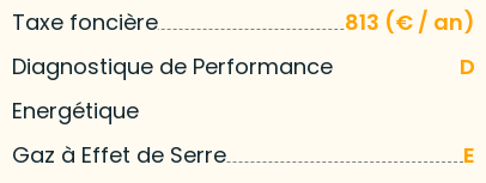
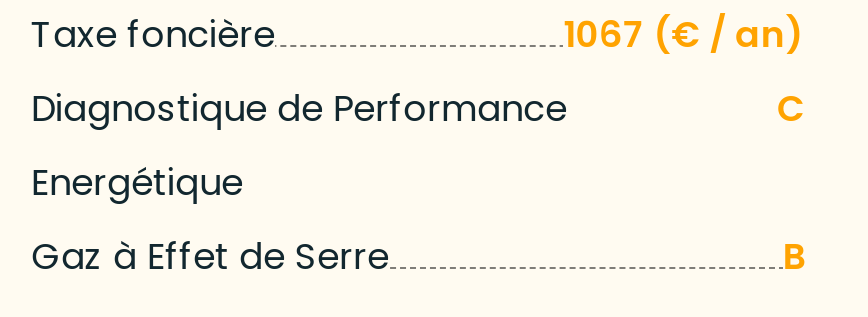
[345,8,475,37] 813 (€ / an) -> [563,10,805,60] 1067 (€ / an)
[460,52,475,82] D -> [777,84,805,134] C
[463,140,475,170] E -> [783,232,805,282] B

